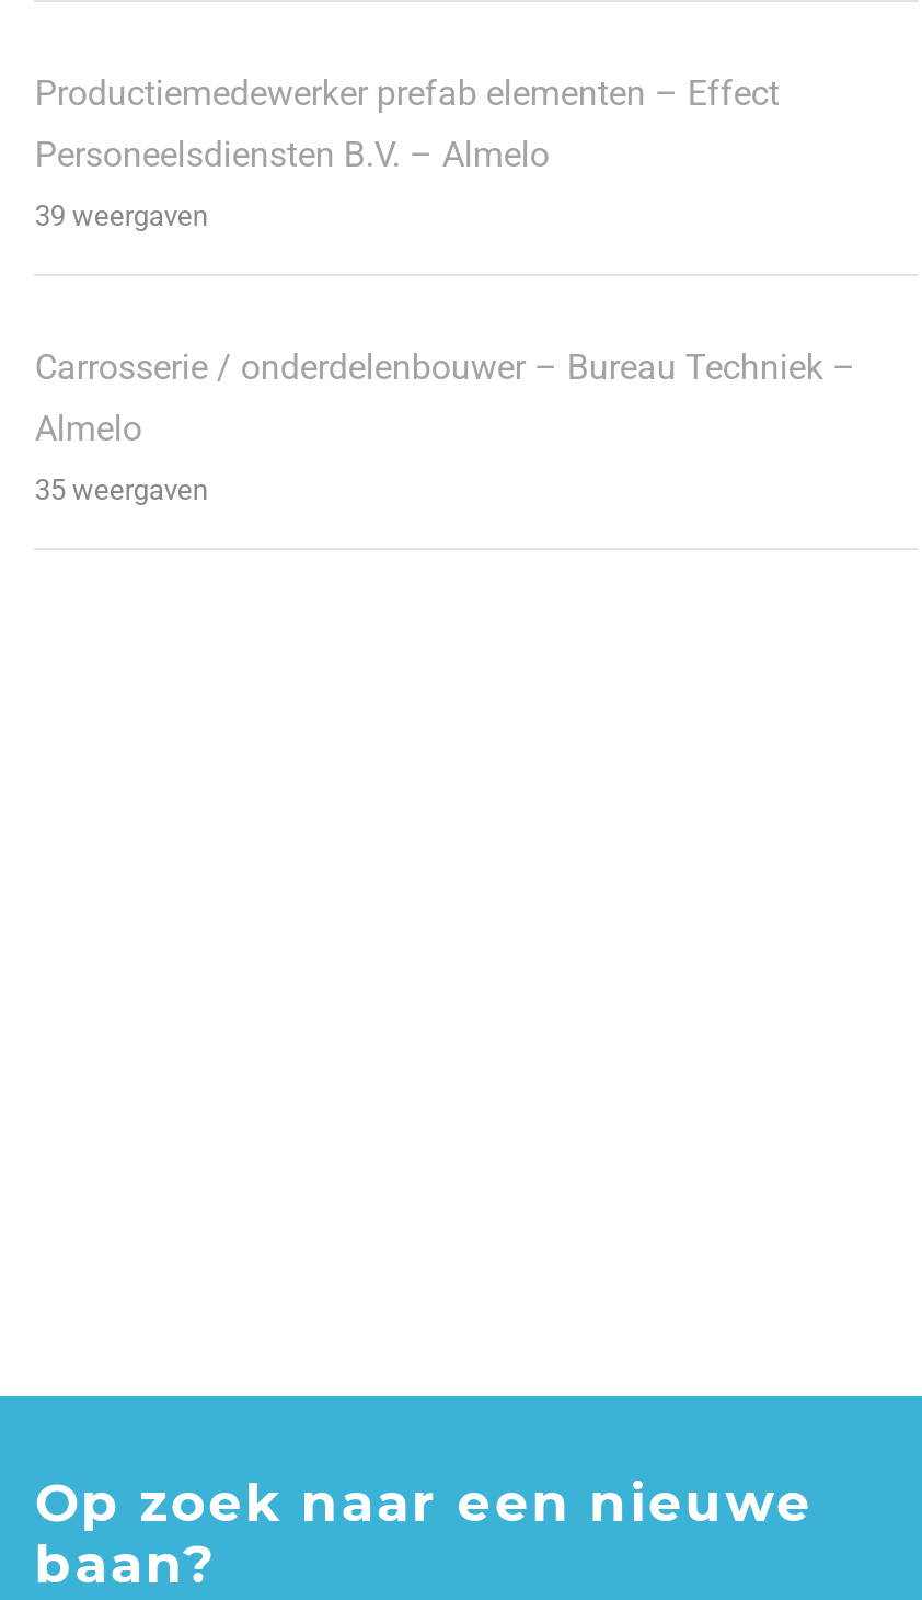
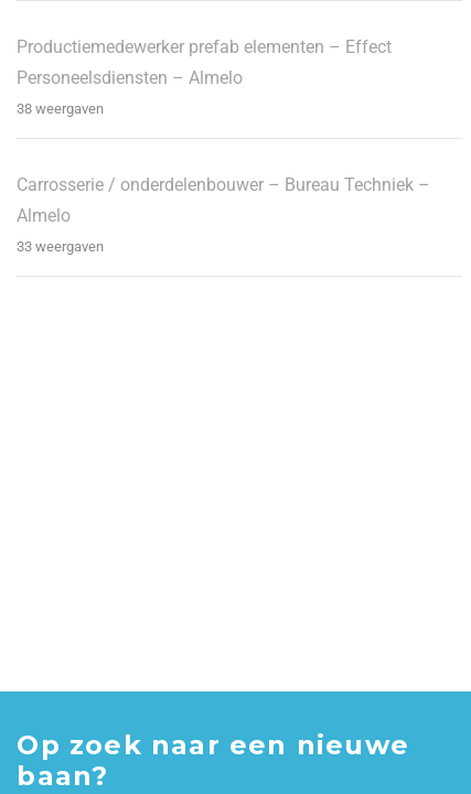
[35,133,549,175] Personeelsdiensten B.V. – Almelo -> [17,67,243,88] Personeelsdiensten – Almelo
[35,199,208,232] 39 weergaven -> [17,100,104,117] 38 weergaven
[35,473,208,506] 35 weergaven -> [17,238,104,254] 33 weergaven

